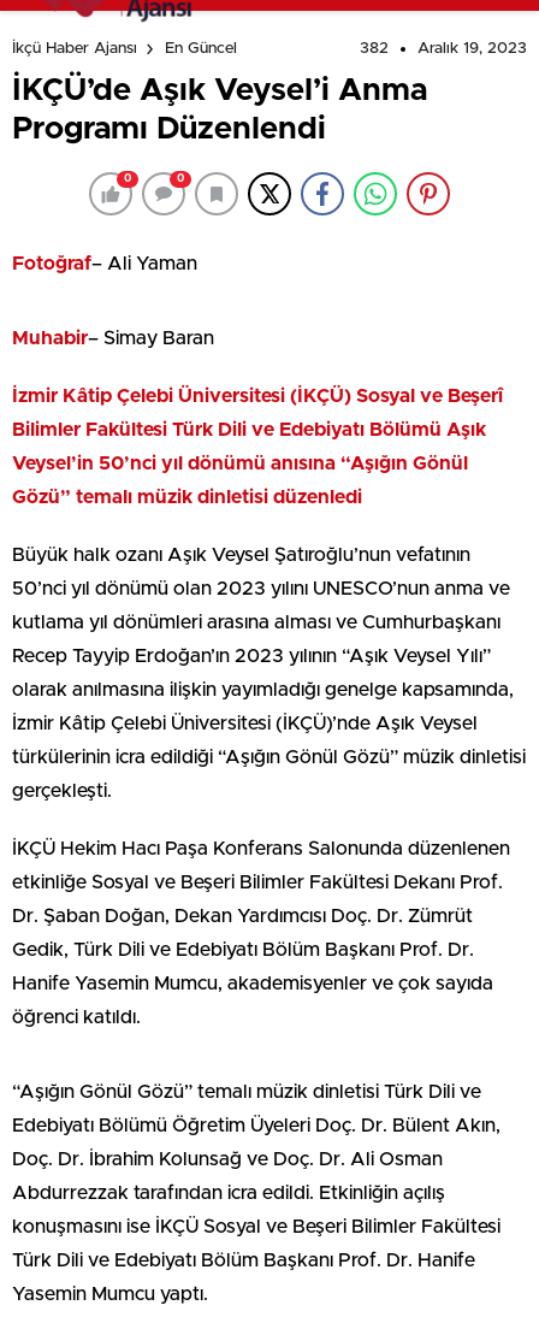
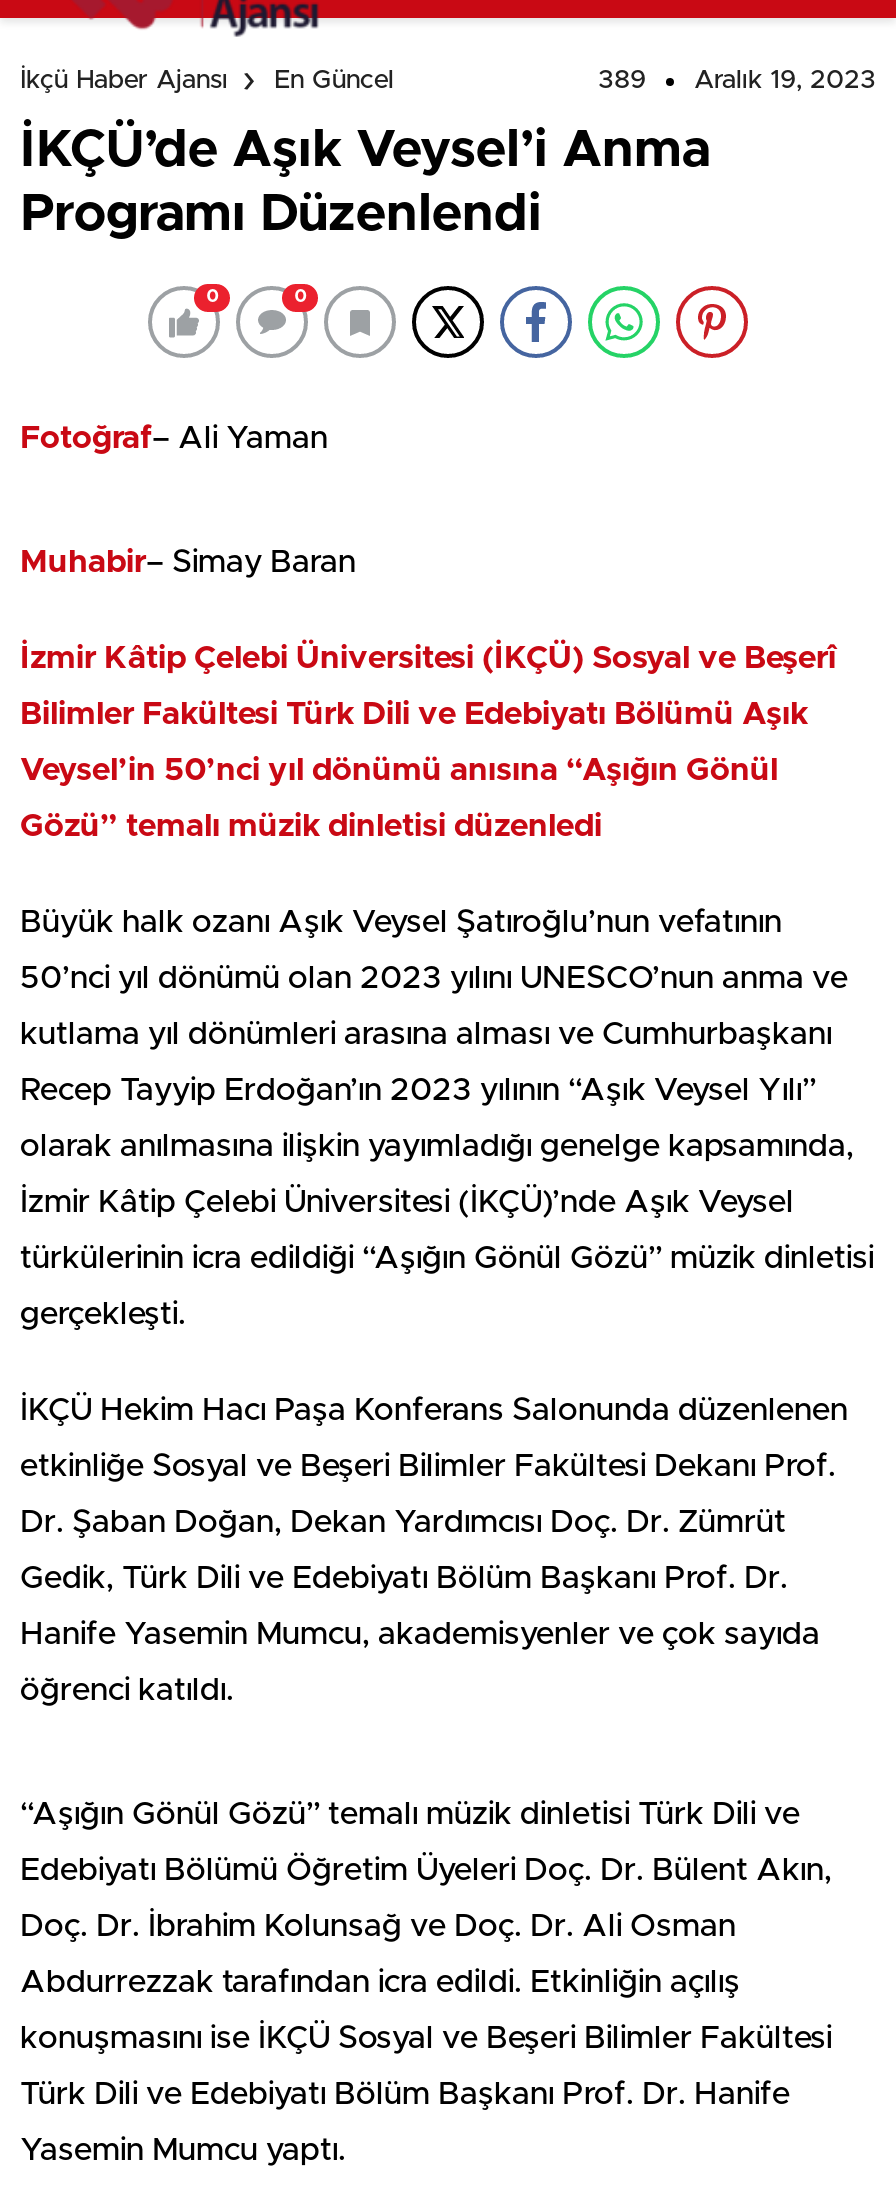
[360,41,527,57] 382 Aralık 19, 2023 -> [598,68,876,94] 389 Aralık 19, 2023

